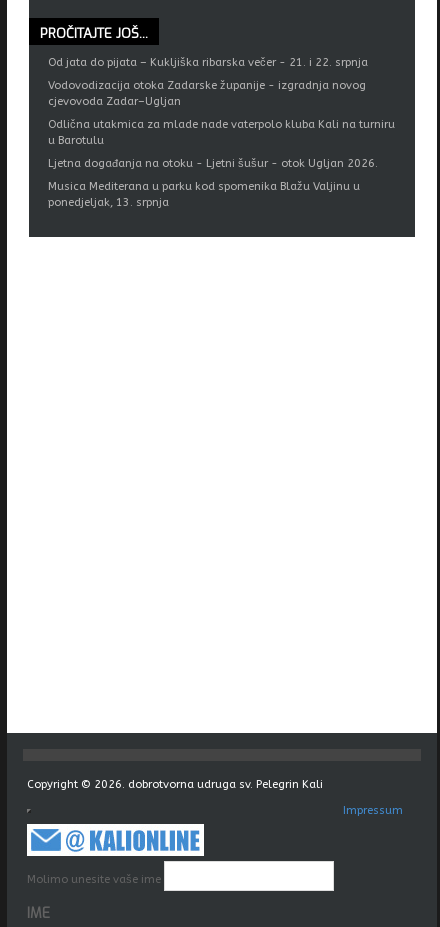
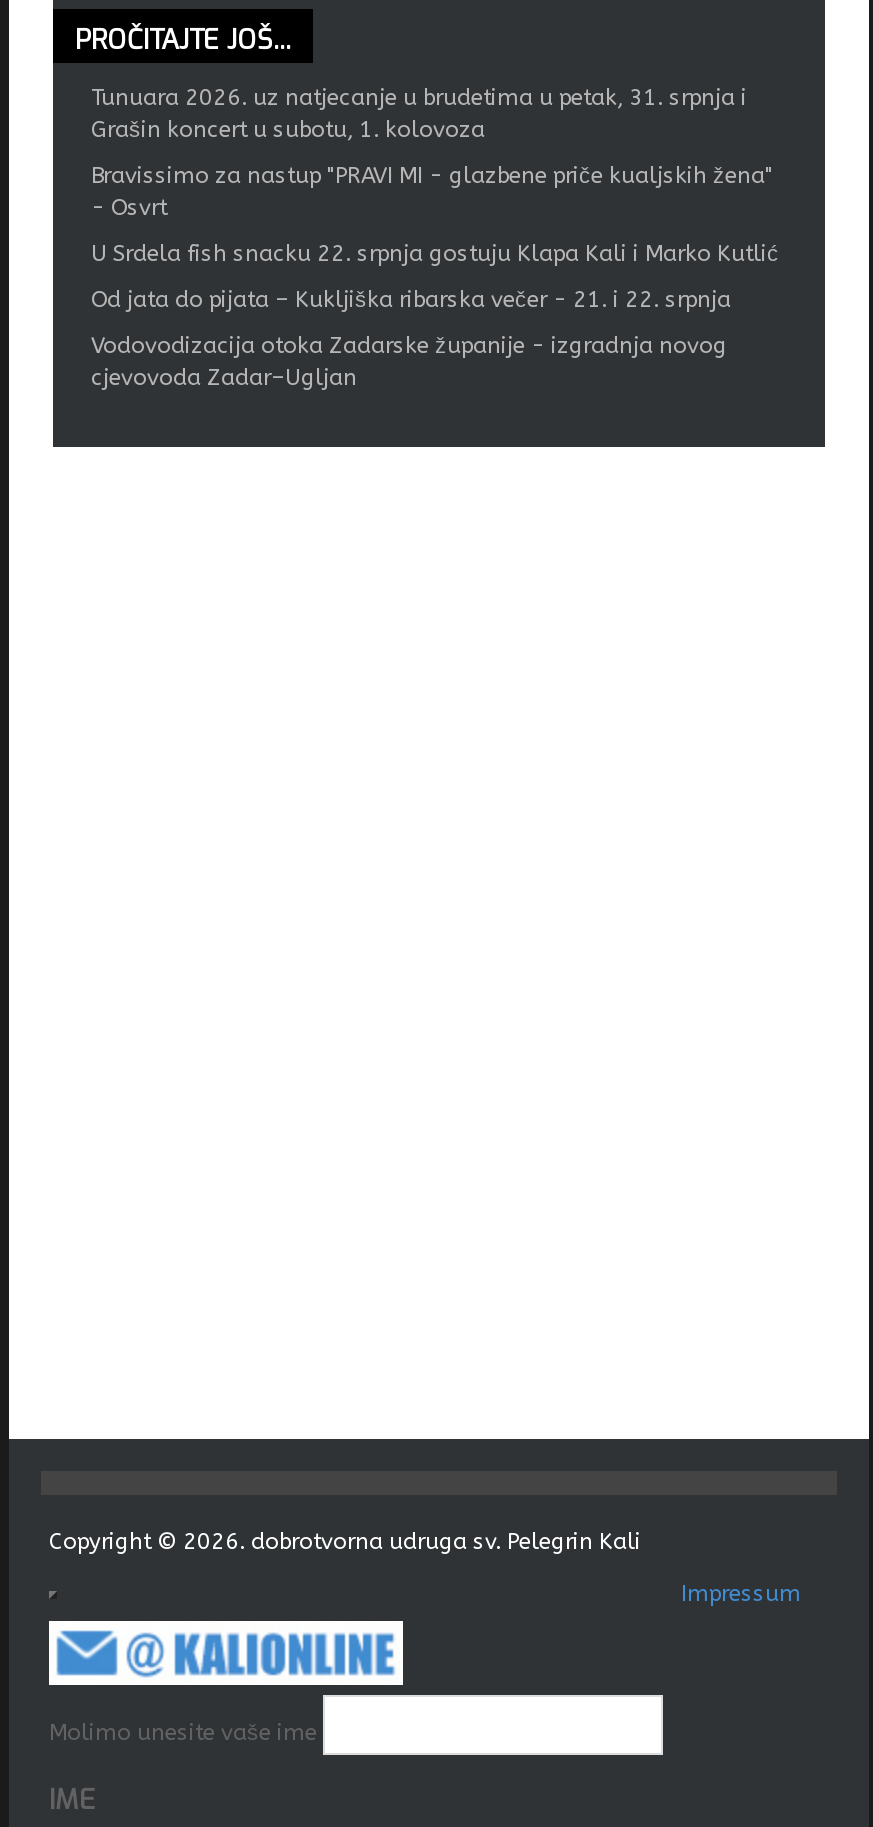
none -> [91,86,779,268] Tunuara 2026. uz natjecanje u brudetima u petak, 31. srpnja i | Grašin koncert u subotu, 1. kolovoza | Bravissimo za nastup "PRAVI MI - glazbene priče kualjskih žena" | - Osvrt | U Srdela fish snacku 22. srpnja gostuju Klapa Kali i Marko Kutlić
moved [48,56,368,108] -> [91,288,731,392]: Od jata do pijata – Kukljiška ribarska večer - 21. i 22. srpnja | Vodovodizacija otoka Zadarske županije - izgradnja novog | cjevovoda Zadar–Ugljan
[48,118,395,209] Odlična utakmica za mlade nade vaterpolo kluba Kali na turniru | u Barotulu | Ljetna događanja na otoku - Ljetni šušur - otok Ugljan 2026. | Musica Mediterana u parku kod spomenika Blažu Valjinu u | ponedjeljak, 13. srpnja -> none

